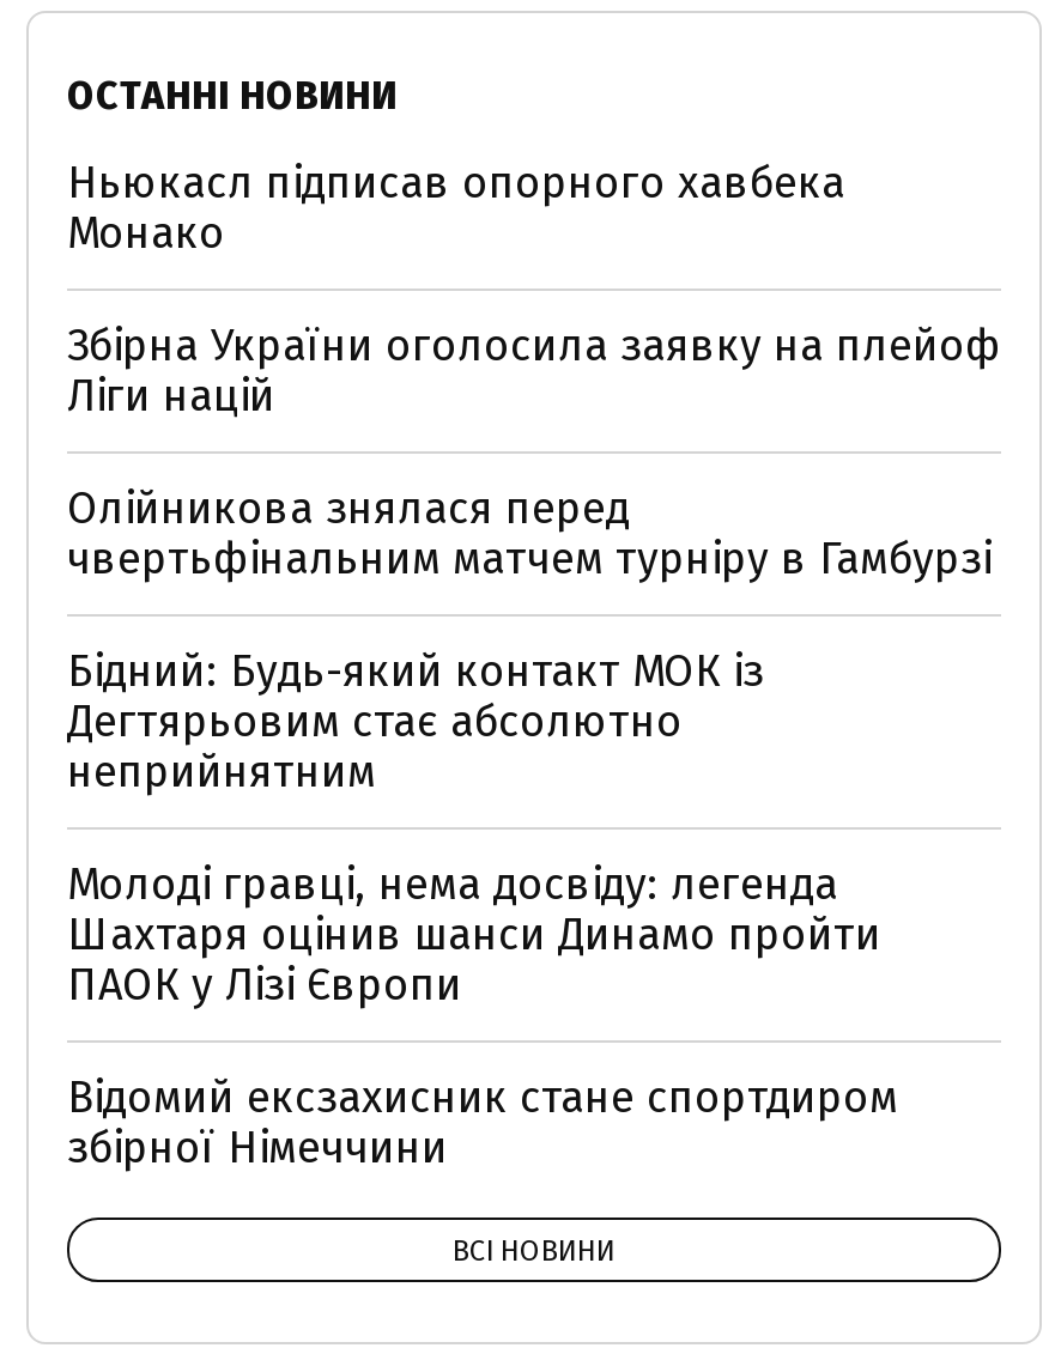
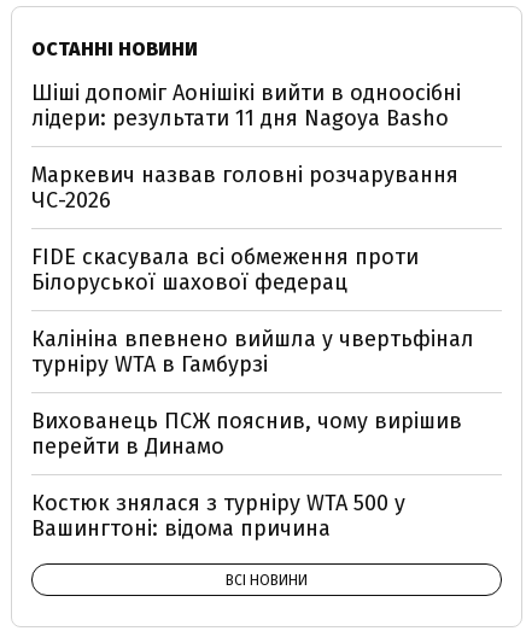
[67,158,845,261] Ньюкасл підписав опорного хавбека | Монако -> [31,79,461,131] Шіші допоміг Аонішікі вийти в одноосібні | лідери: результати 11 дня Nagoya Basho
[67,321,1001,424] Збірна України оголосила заявку на плейоф | Ліги націй -> [31,161,458,213] Маркевич назвав головні розчарування | ЧС-2026
[67,484,992,587] Олійникова знялася перед | чвертьфінальним матчем турніру в Гамбурзі -> [31,243,419,295] FIDE скасувала всі обмеження проти | Білоруської шахової федерац
[67,647,764,800] Бідний: Будь-який контакт МОК із | Дегтярьовим стає абсолютно | неприйнятним -> [31,325,474,377] Калініна впевнено вийшла у чвертьфінал | турніру WTA в Гамбурзі
[67,860,881,1013] Молоді гравці, нема досвіду: легенда | Шахтаря оцінив шанси Динамо пройти | ПАОК у Лізі Європи -> [31,407,462,459] Вихованець ПСЖ пояснив, чому вирішив | перейти в Динамо
[67,1073,898,1176] Відомий ексзахисник стане спортдиром | збірної Німеччини -> [31,489,405,541] Костюк знялася з турніру WTA 500 у | Вашингтоні: відома причина

